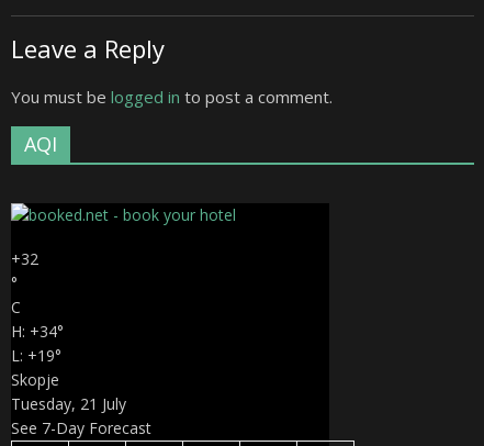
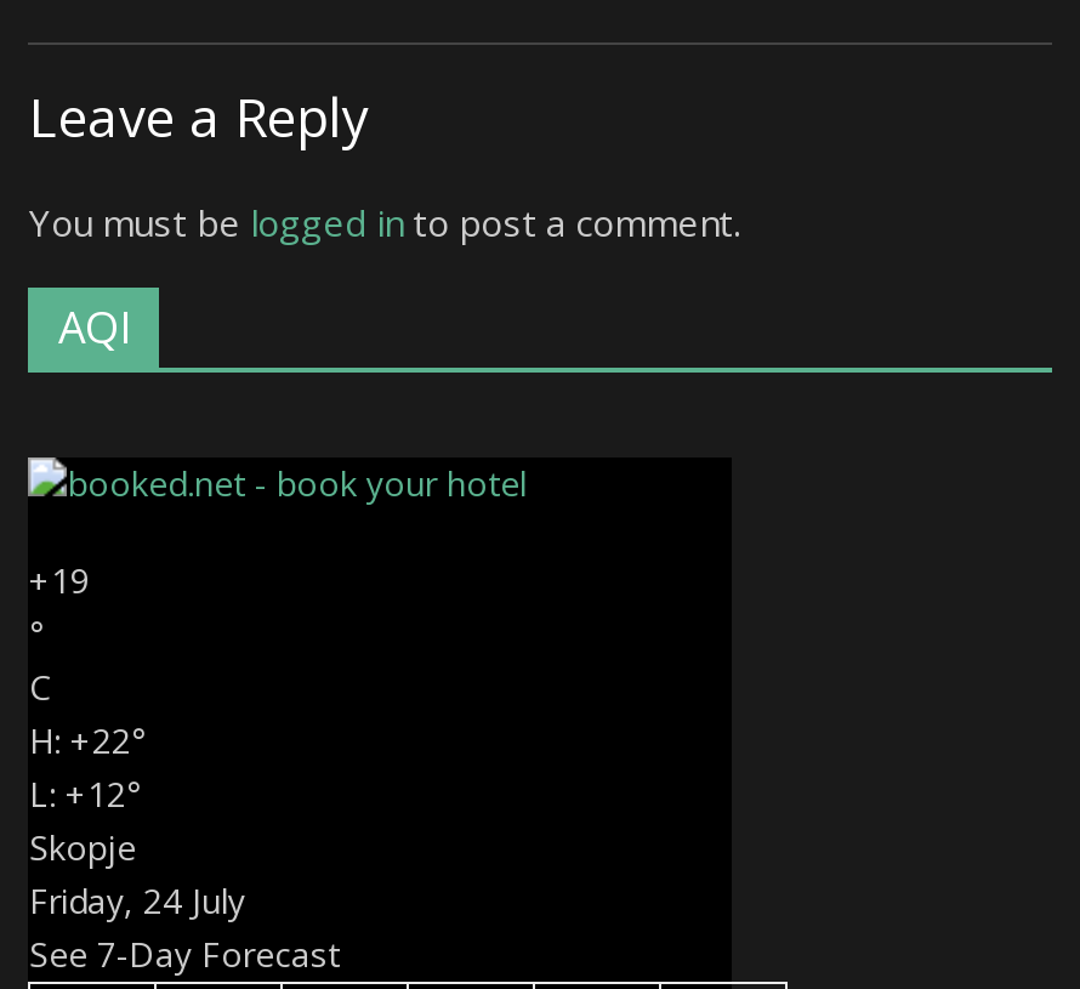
[11,249,39,270] + 32 -> [29,557,90,603] + 19
[11,321,64,342] H: +34° -> [29,717,145,763] H: +22°
[11,345,62,366] L: + 19° -> [29,770,141,816] L: + 12°
[11,394,127,415] Tuesday, 21 July -> [29,877,245,923] Friday, 24 July

